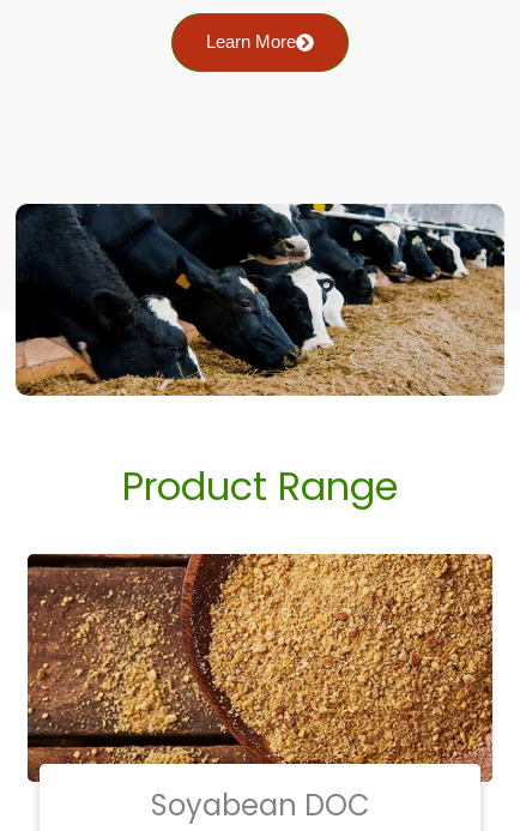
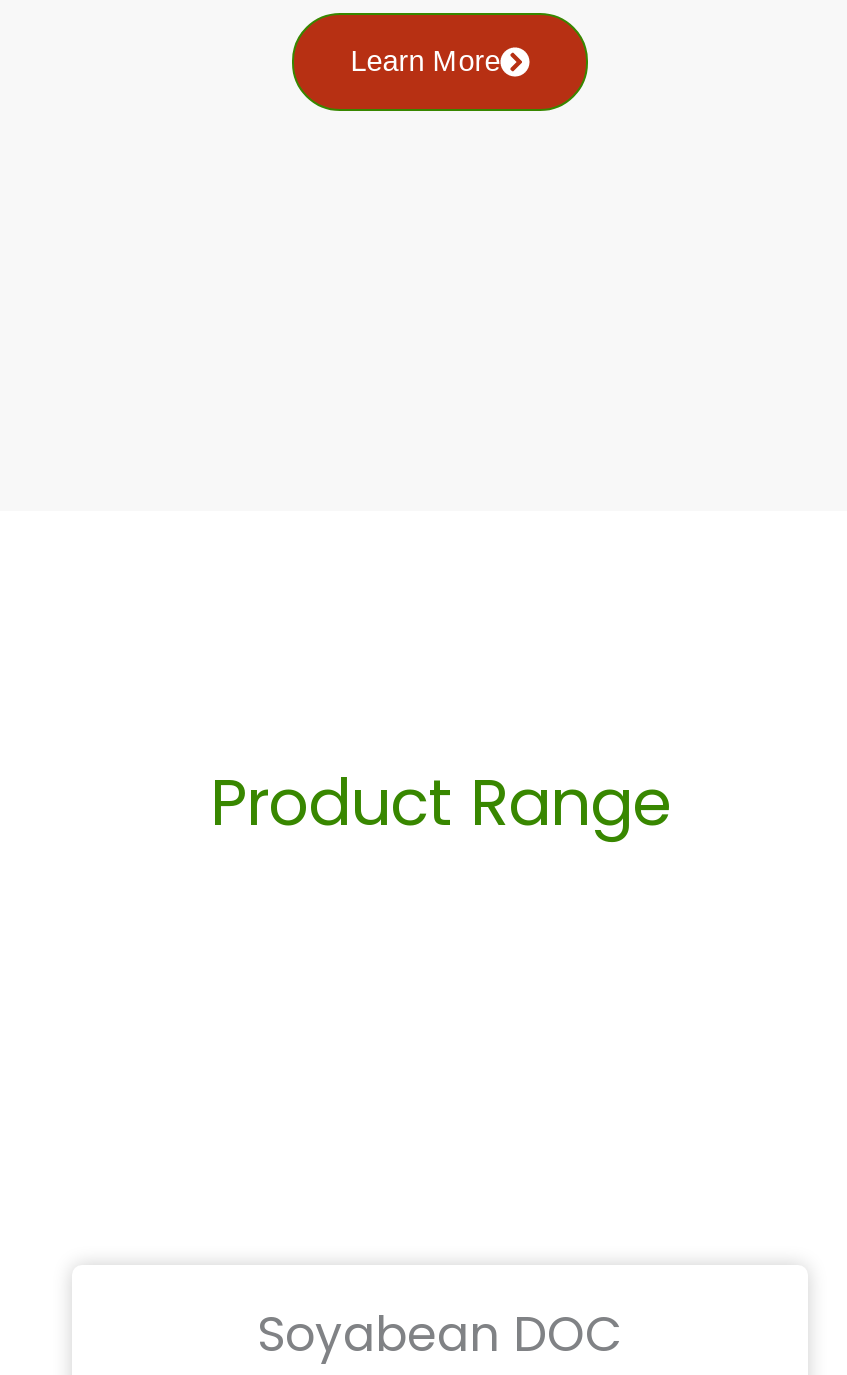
[14,203,506,397] [image] -> none
[26,553,494,783] [image] -> none

